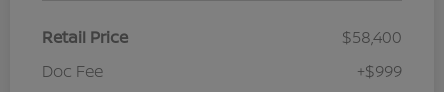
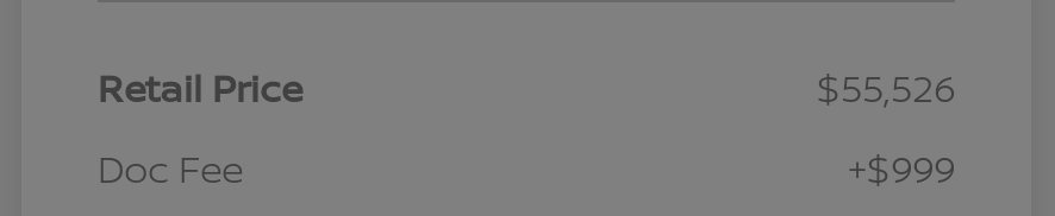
[342,26,402,48] $58,400 -> [817,62,955,114] $55,526

